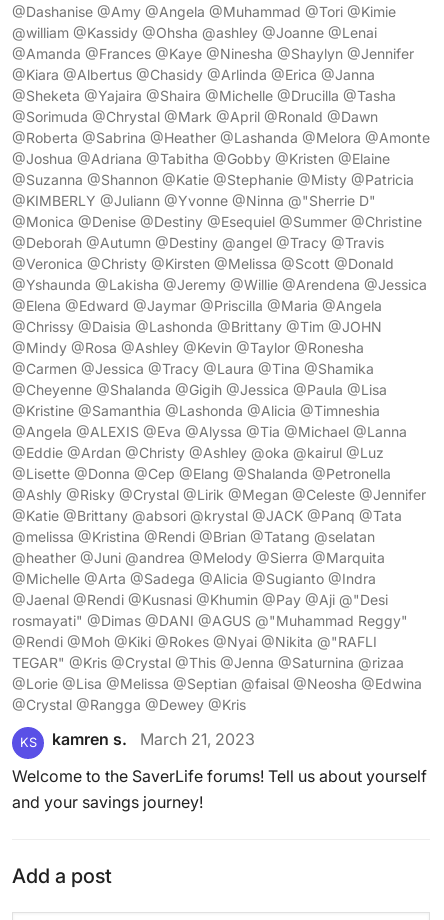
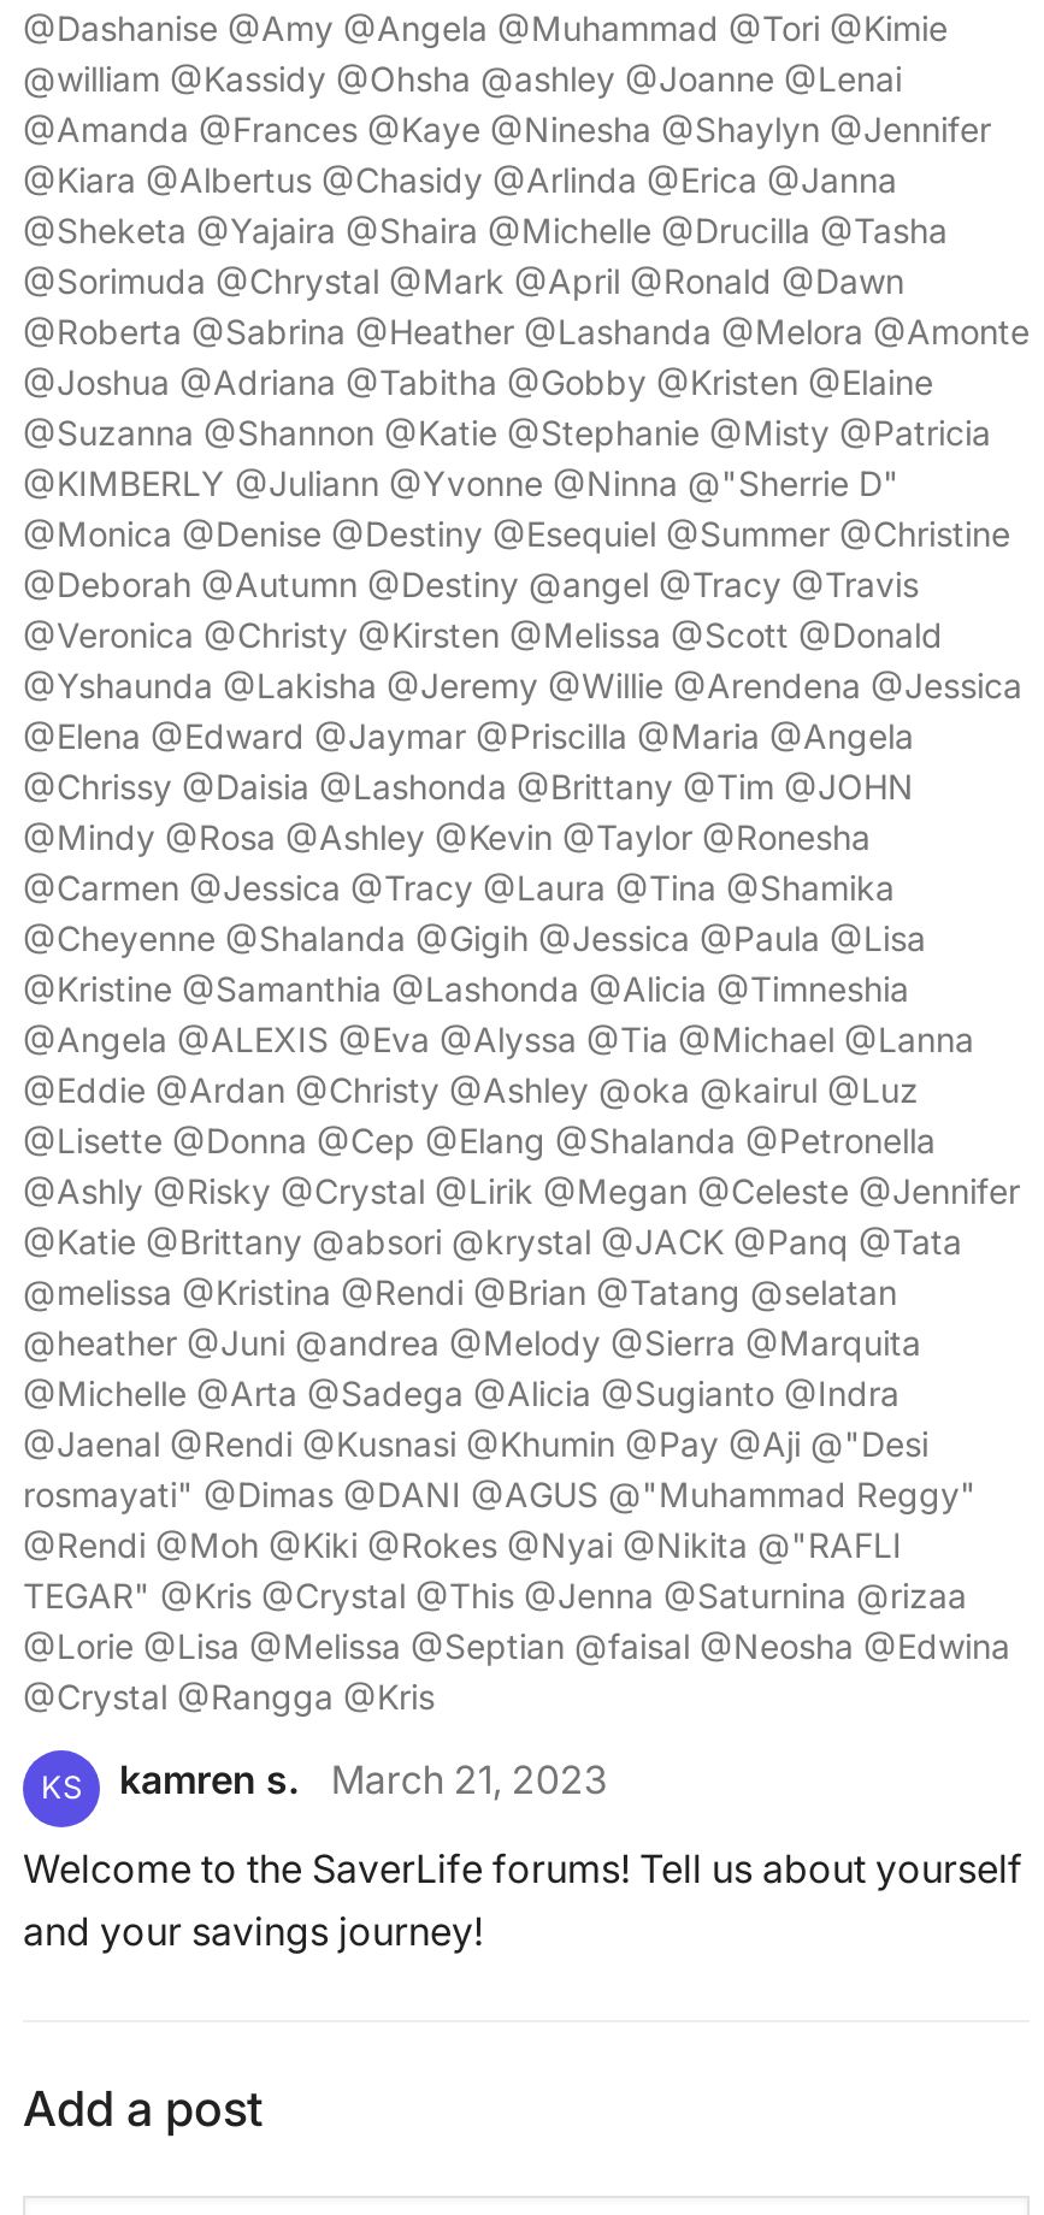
[12,696,246,713] @Crystal @Rangga @Dewey @Kris -> [23,1675,435,1716] @Crystal @Rangga @Kris

